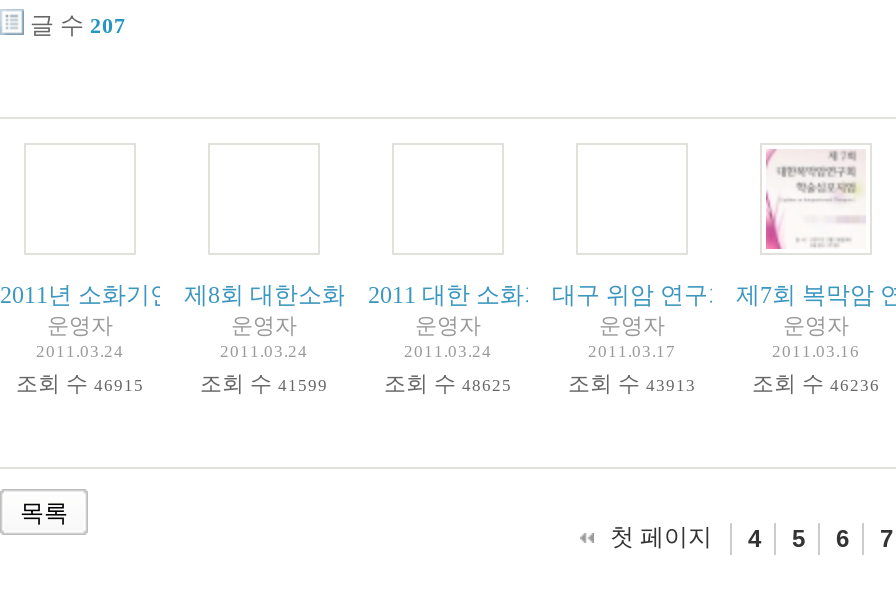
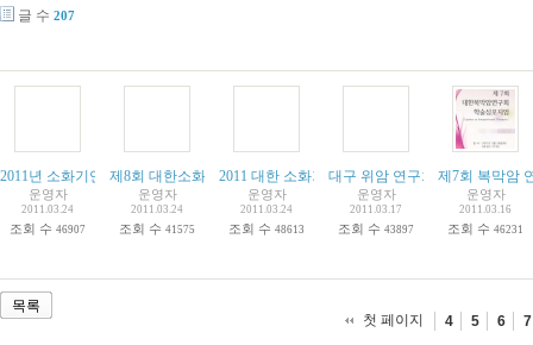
[16,370,144,394] 조회 수 46915 -> [10,221,86,235] 조회 수 46907
[200,370,328,394] 조회 수 41599 -> [119,221,195,235] 조회 수 41575
[384,370,512,394] 조회 수 48625 -> [228,221,305,235] 조회 수 48613
[568,370,696,394] 조회 수 43913 -> [338,221,414,235] 조회 수 43897
[752,370,880,394] 조회 수 46236 -> [447,221,523,235] 조회 수 46231

